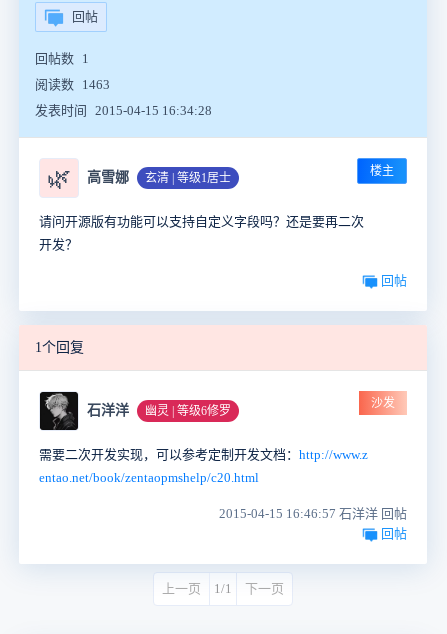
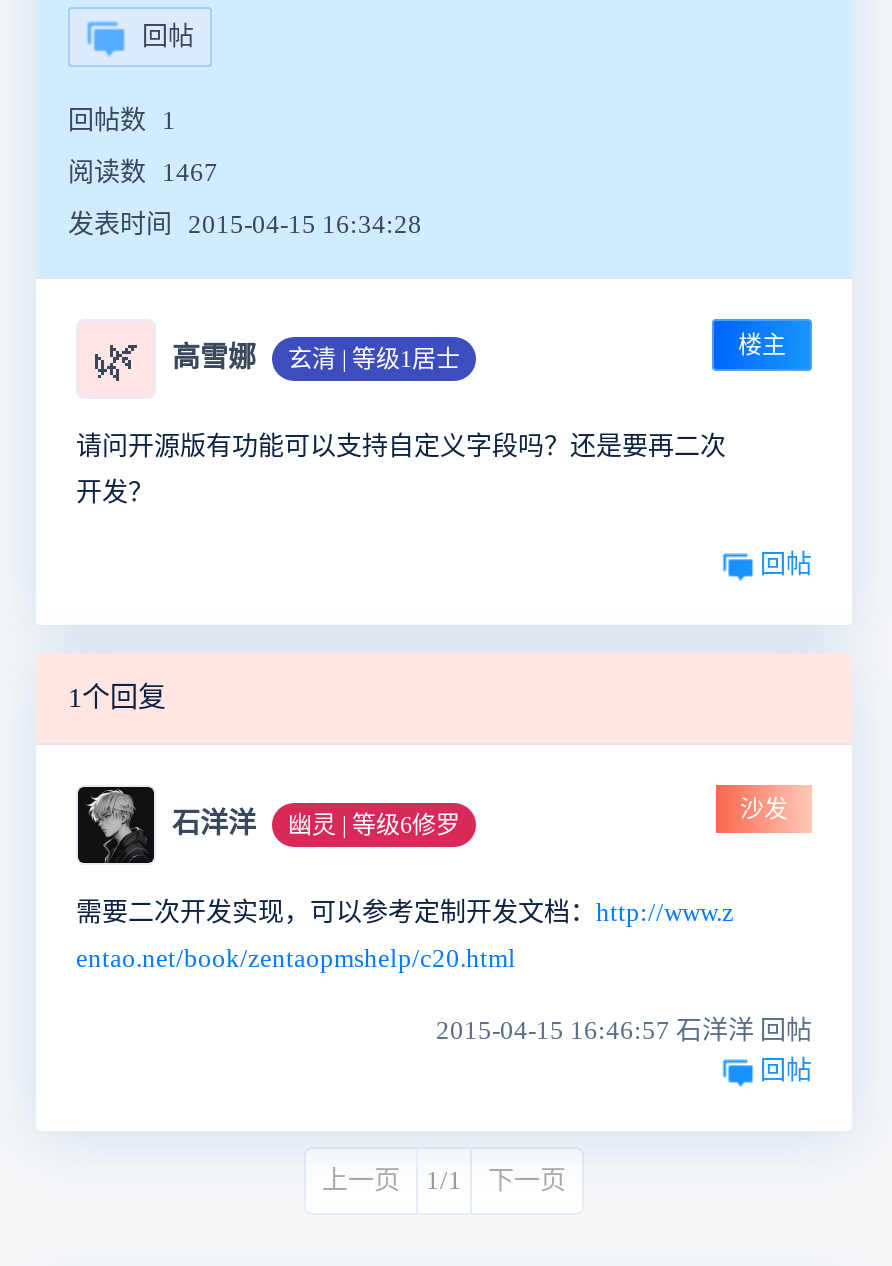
[35,77,110,92] 阅读数 1463 -> [68,157,218,187] 阅读数 1467

